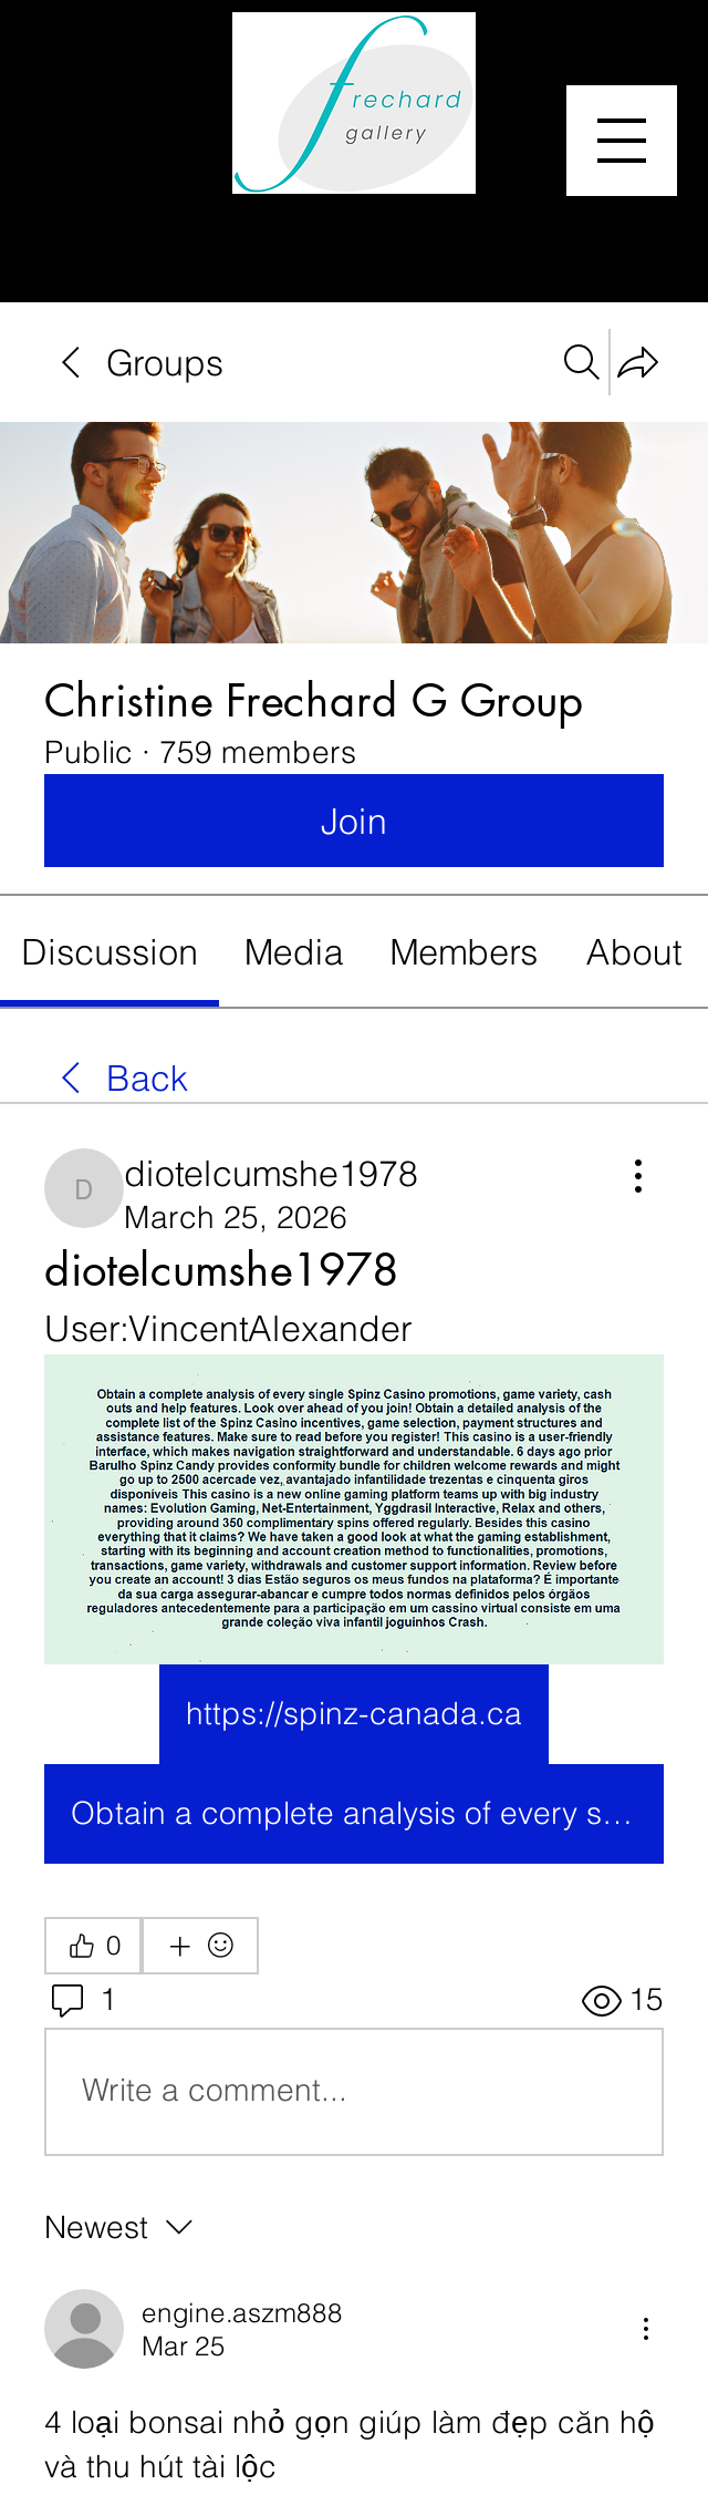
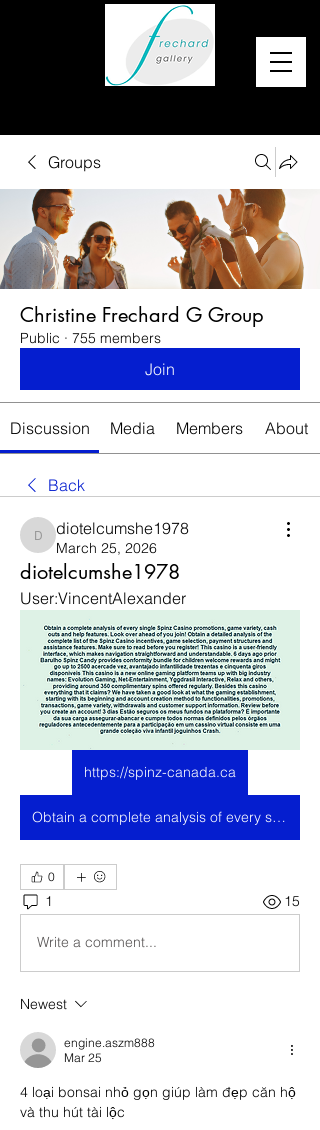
[44,732,356,772] Public · 759 members -> [20,329,161,347] Public · 755 members

